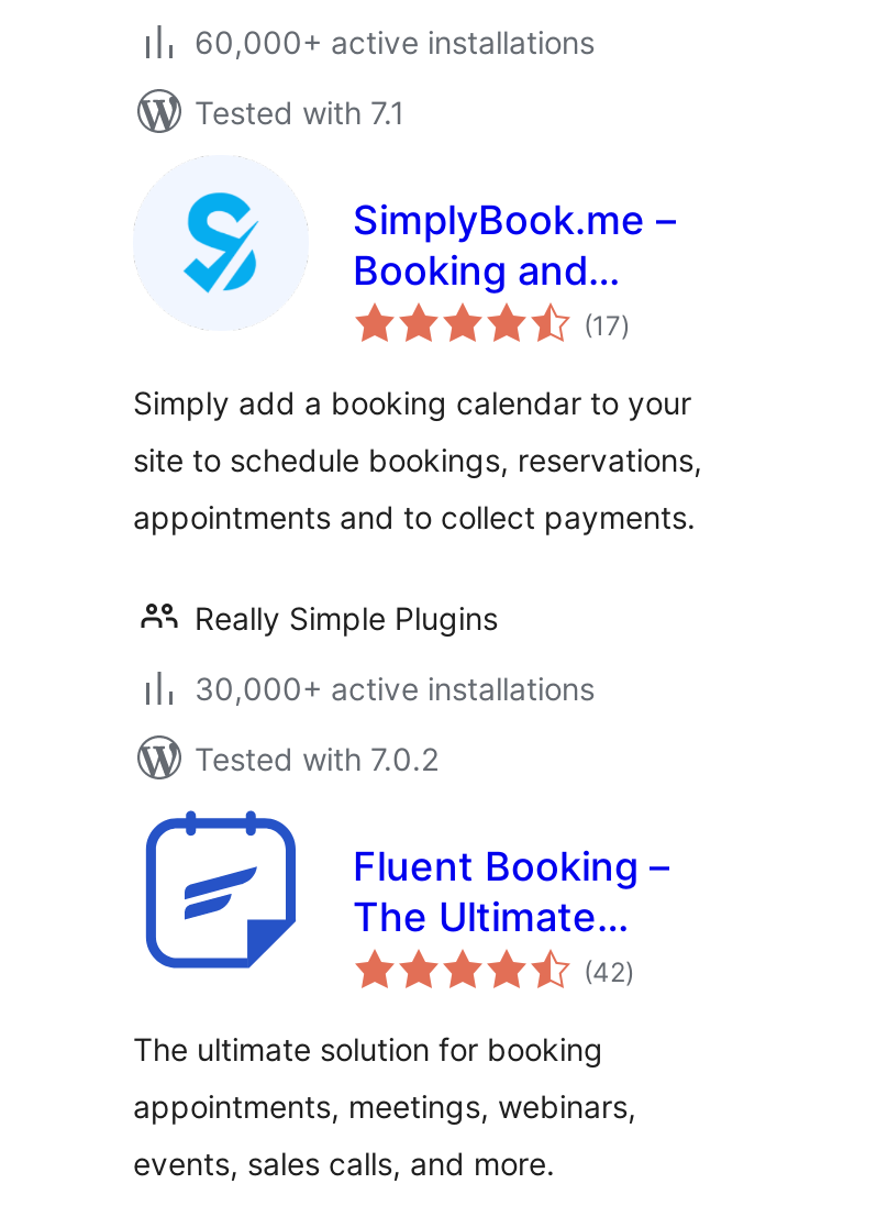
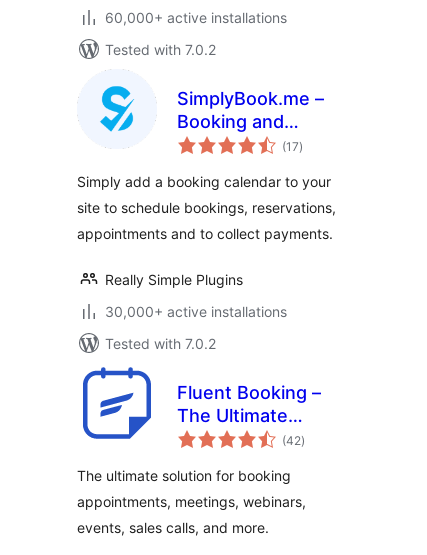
[195,93,406,131] Tested with 7.1 -> [105,41,216,58] Tested with 7.0.2

